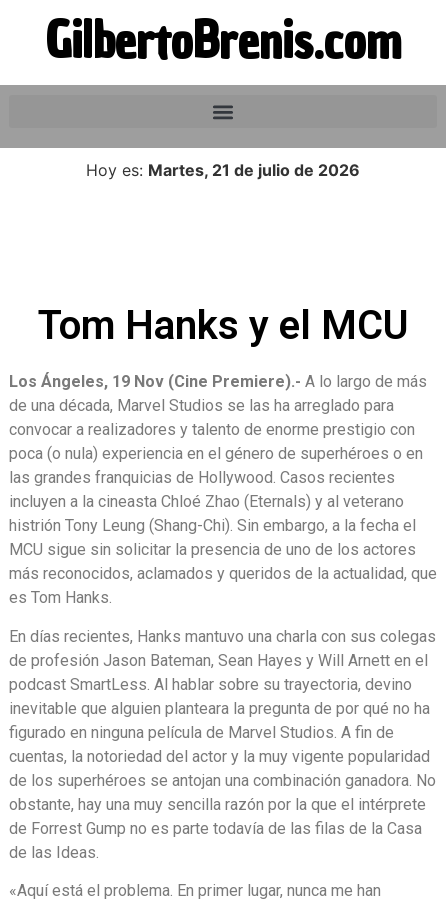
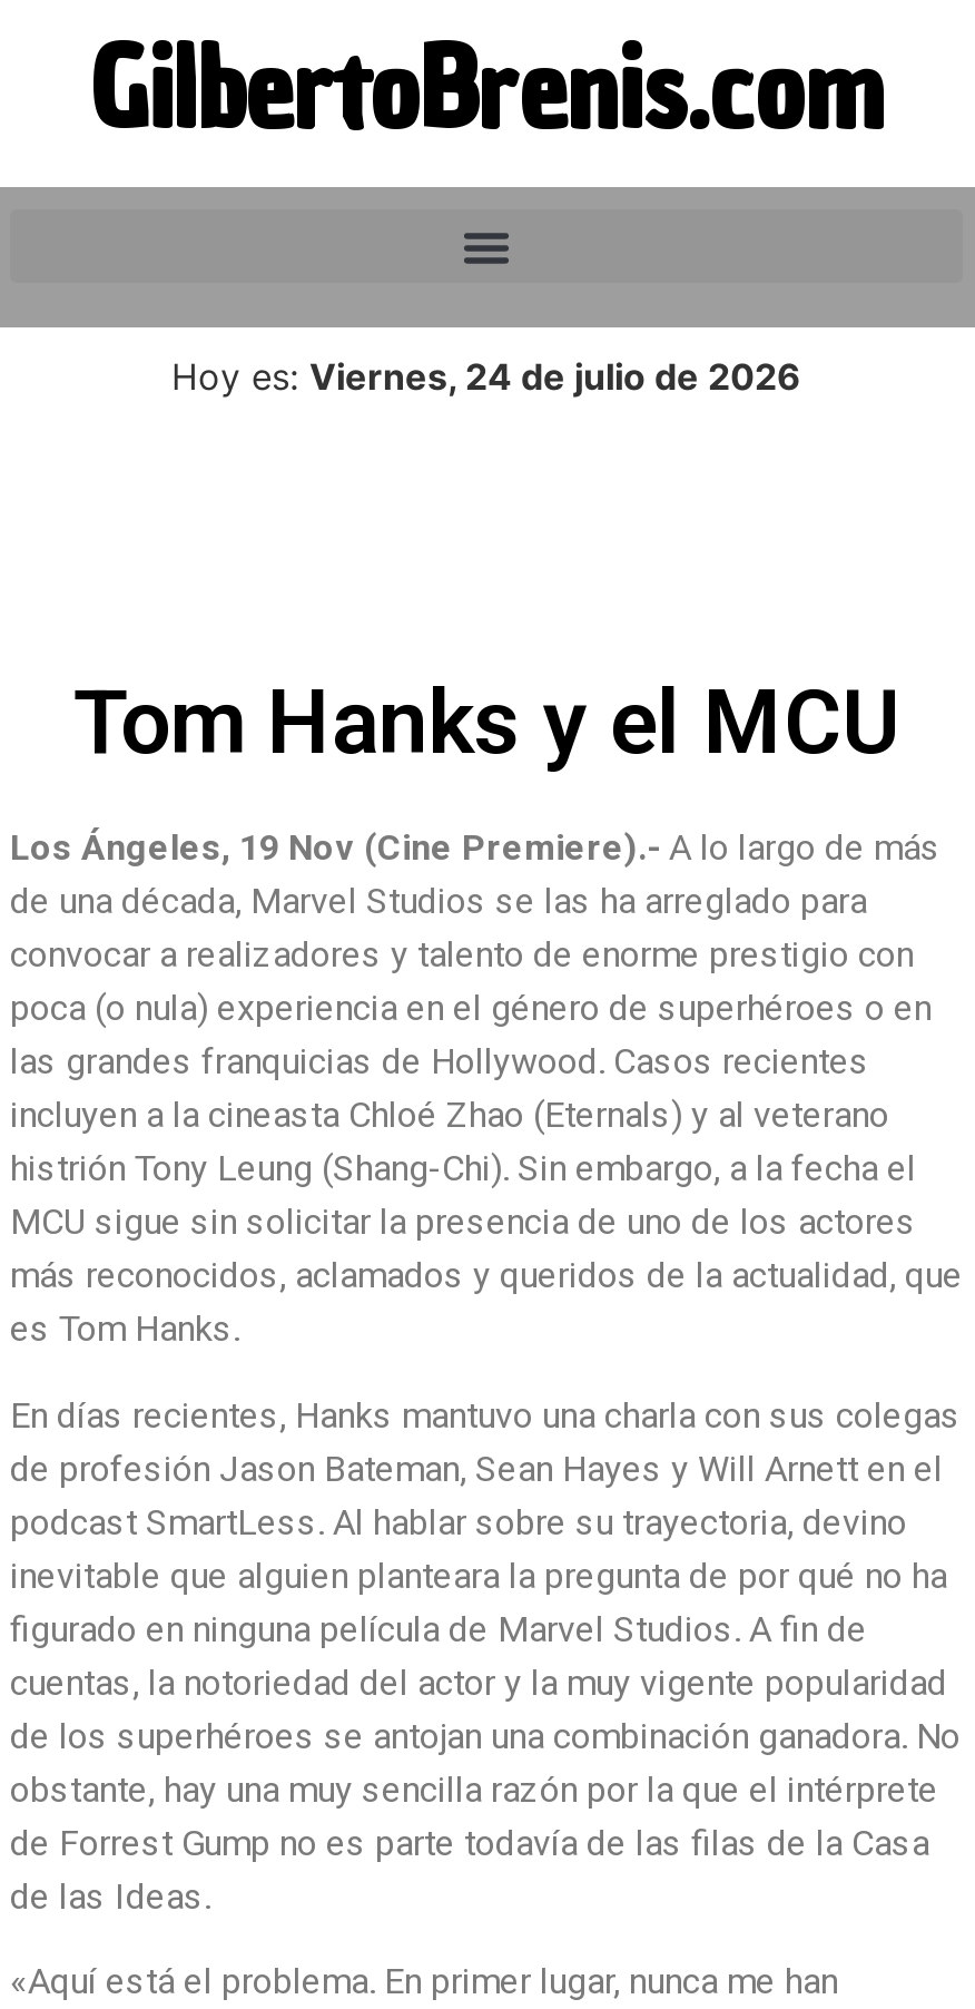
[86,160,360,180] Hoy es: Martes, 21 de julio de 2026 -> [171,354,801,399] Hoy es: Viernes, 24 de julio de 2026

